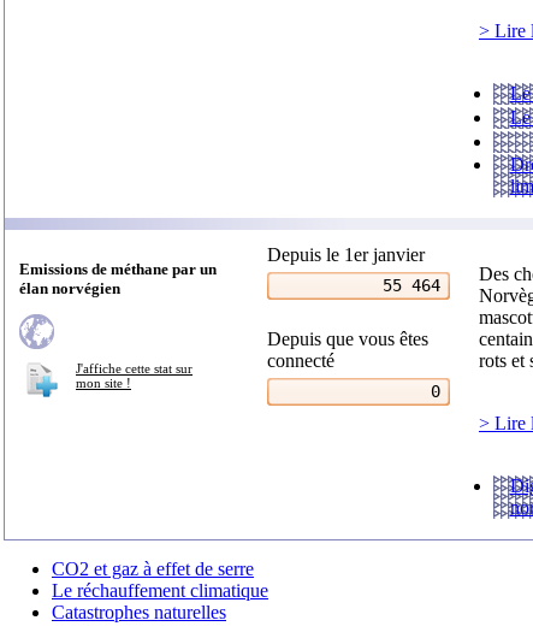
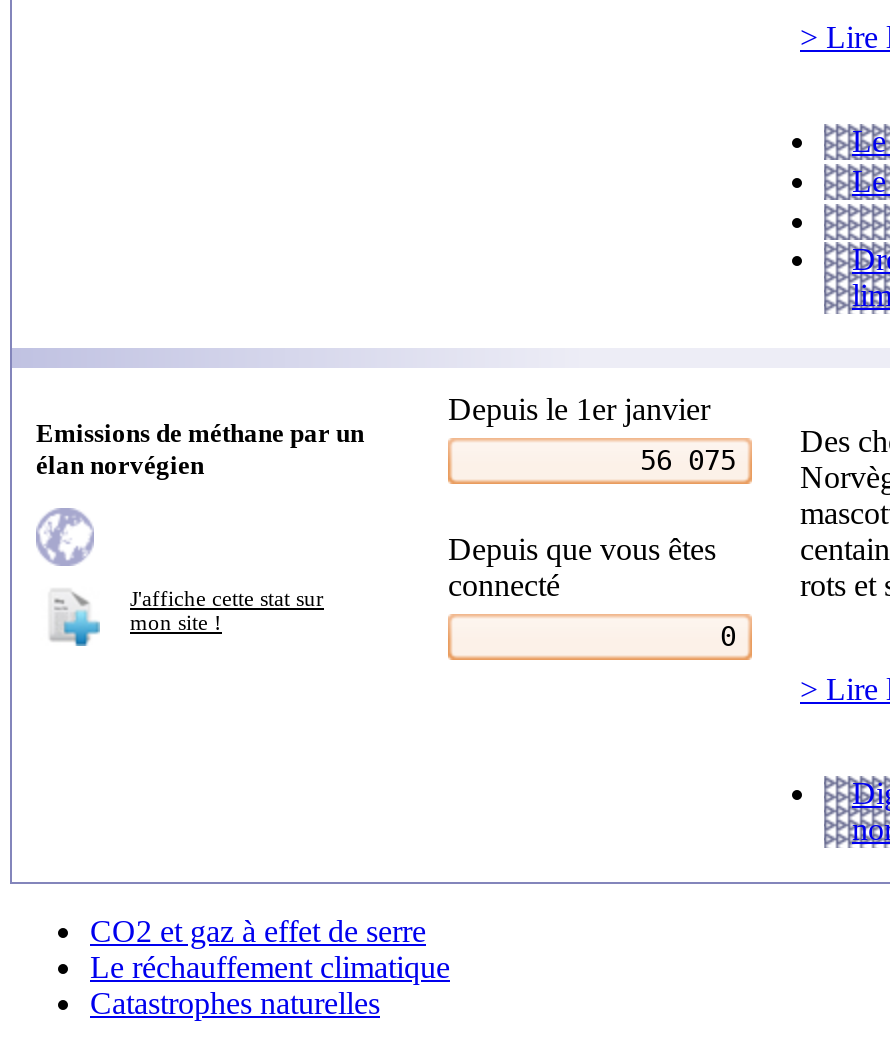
[383,276,440,295] 55 464 -> [640,444,736,476] 56 075

